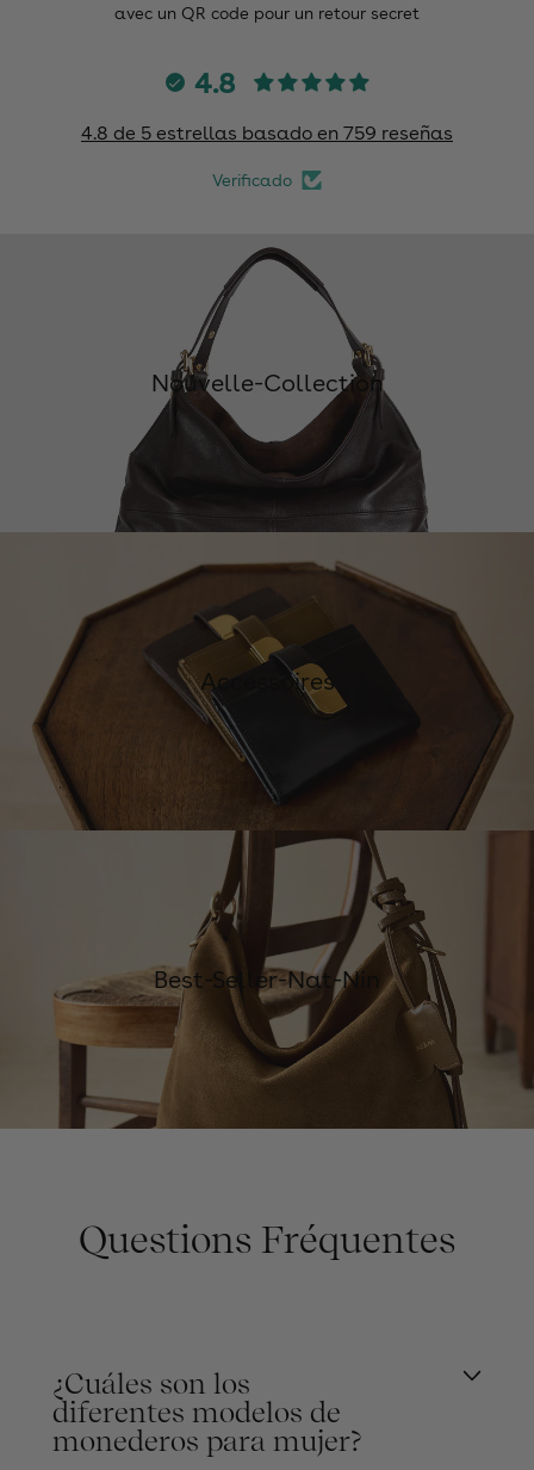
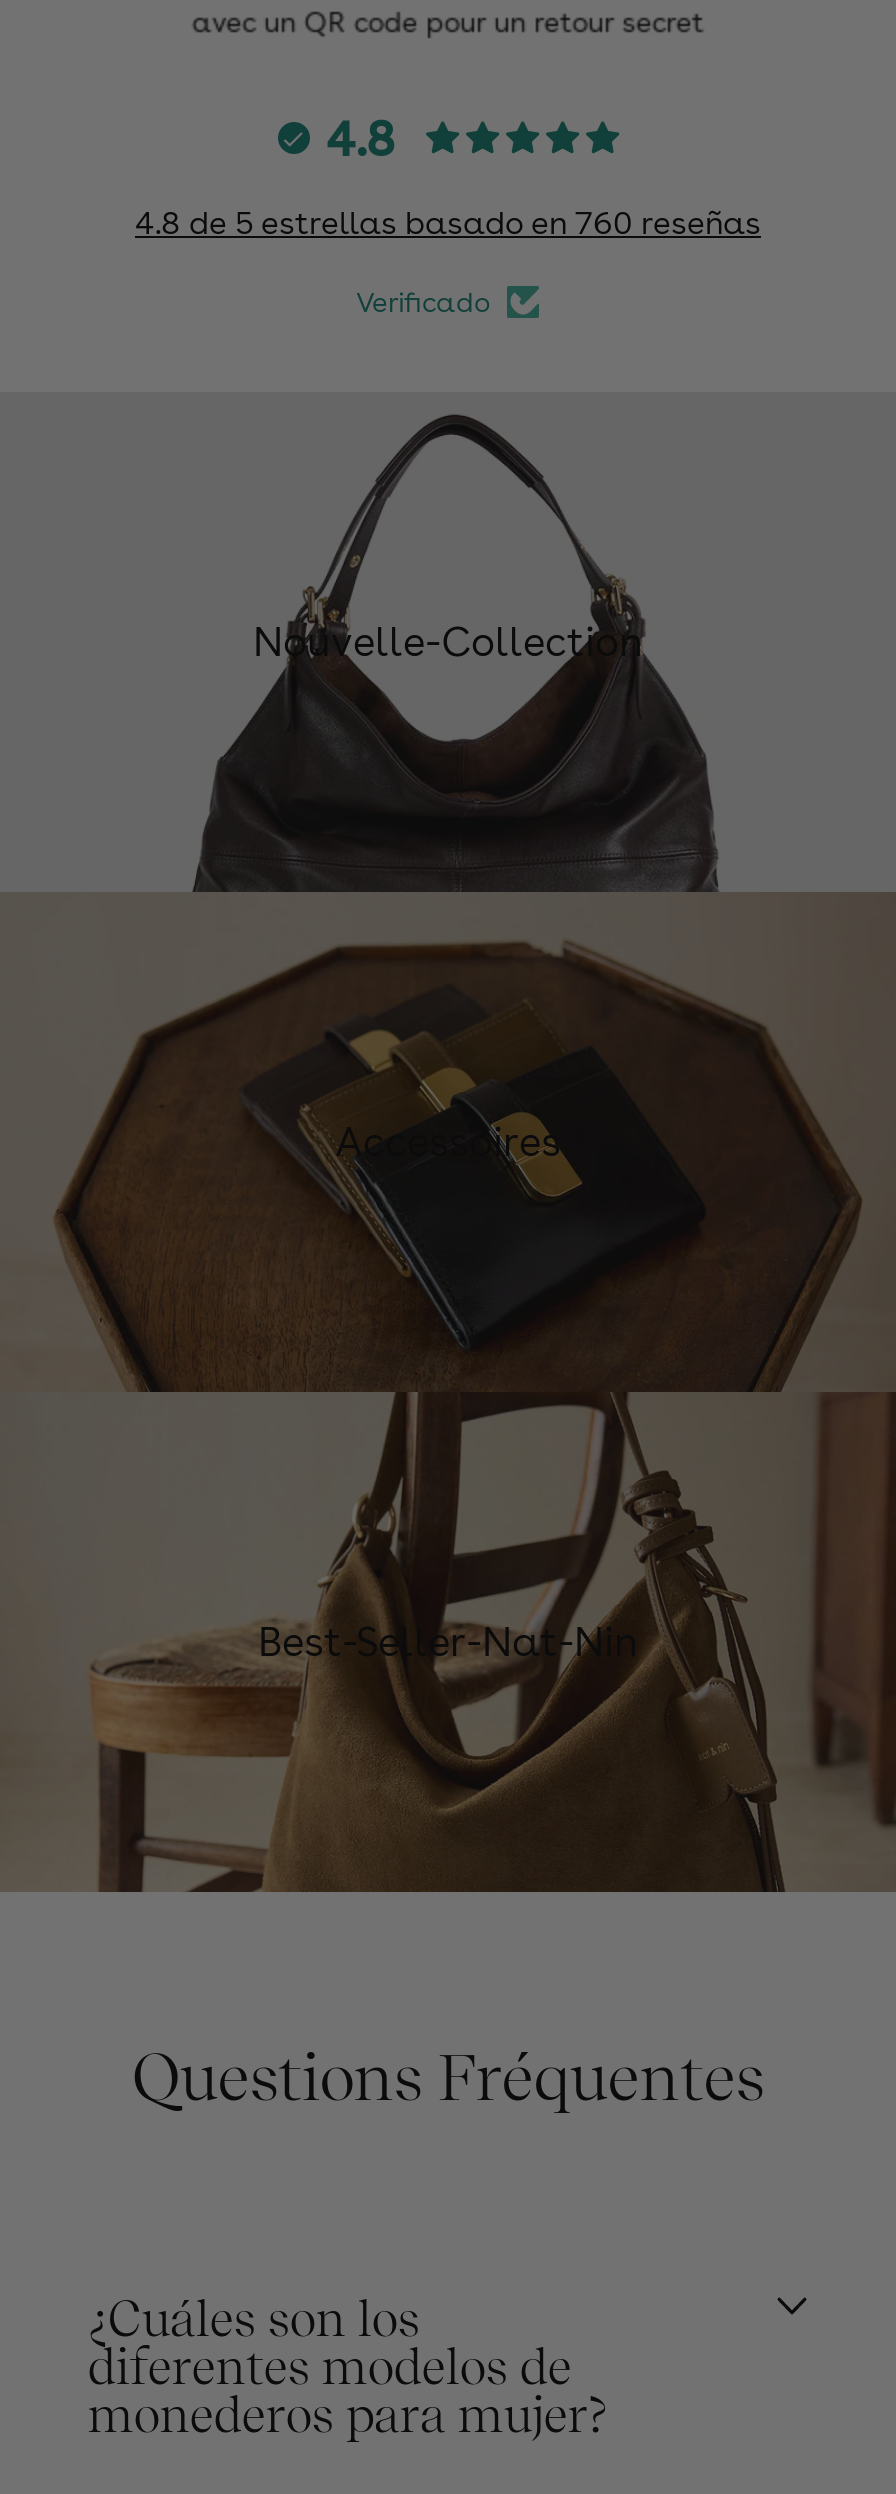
[81,122,453,145] 4.8 de 5 estrellas basado en 759 reseñas -> [135,205,761,243] 4.8 de 5 estrellas basado en 760 reseñas

